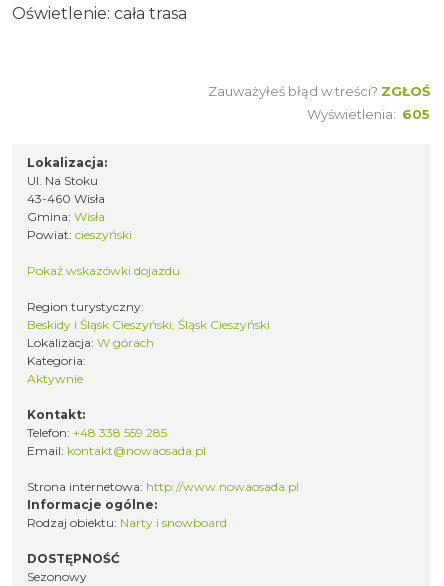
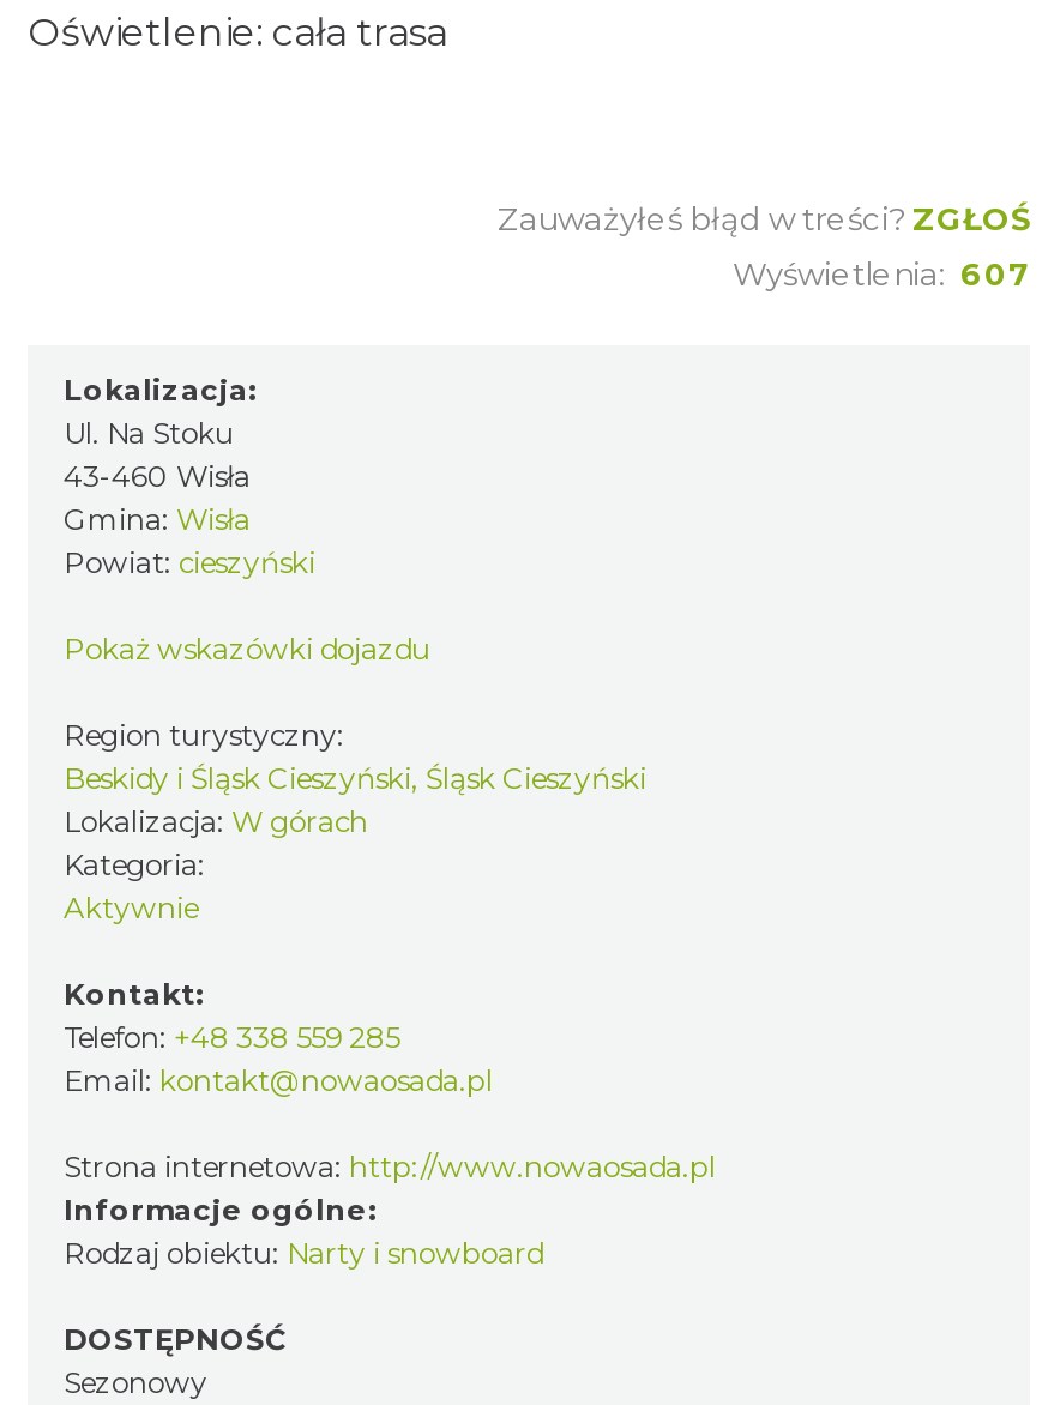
[307,106,430,122] Wyświetlenia: 605 -> [733,254,1030,293] Wyświetlenia: 607

